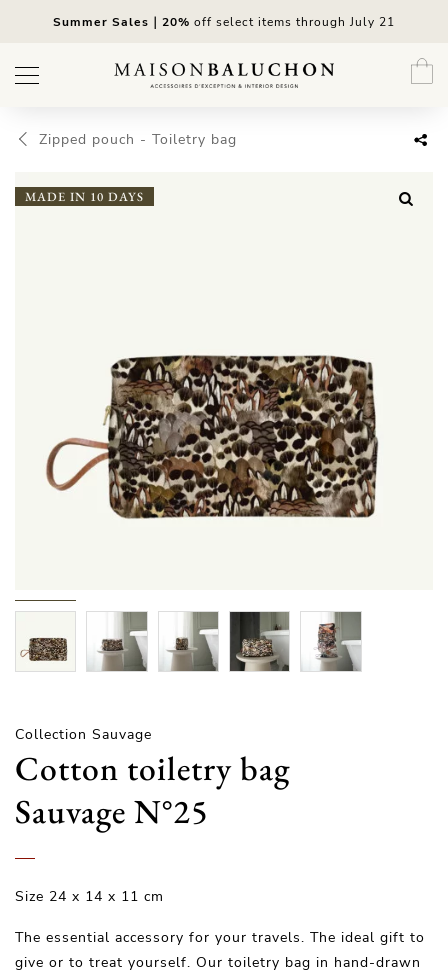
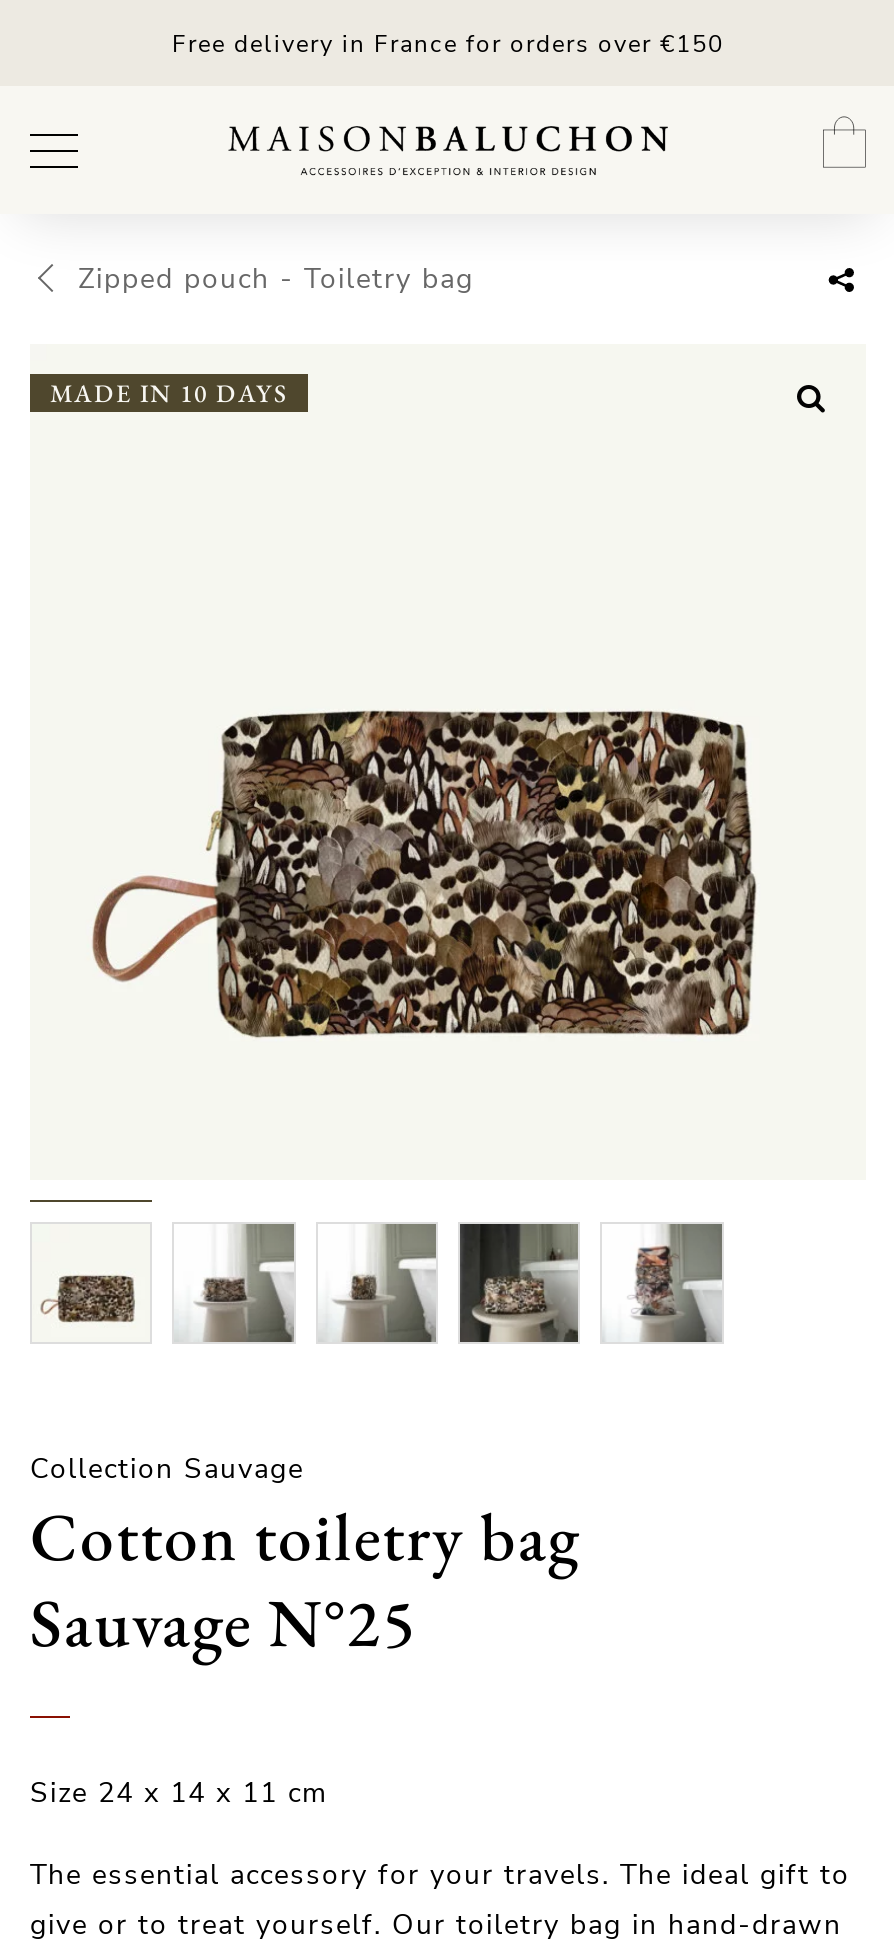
[53,13,395,29] Summer Sales｜20% off select items through July 21 -> [172,27,724,59] Free delivery in France for orders over €150

